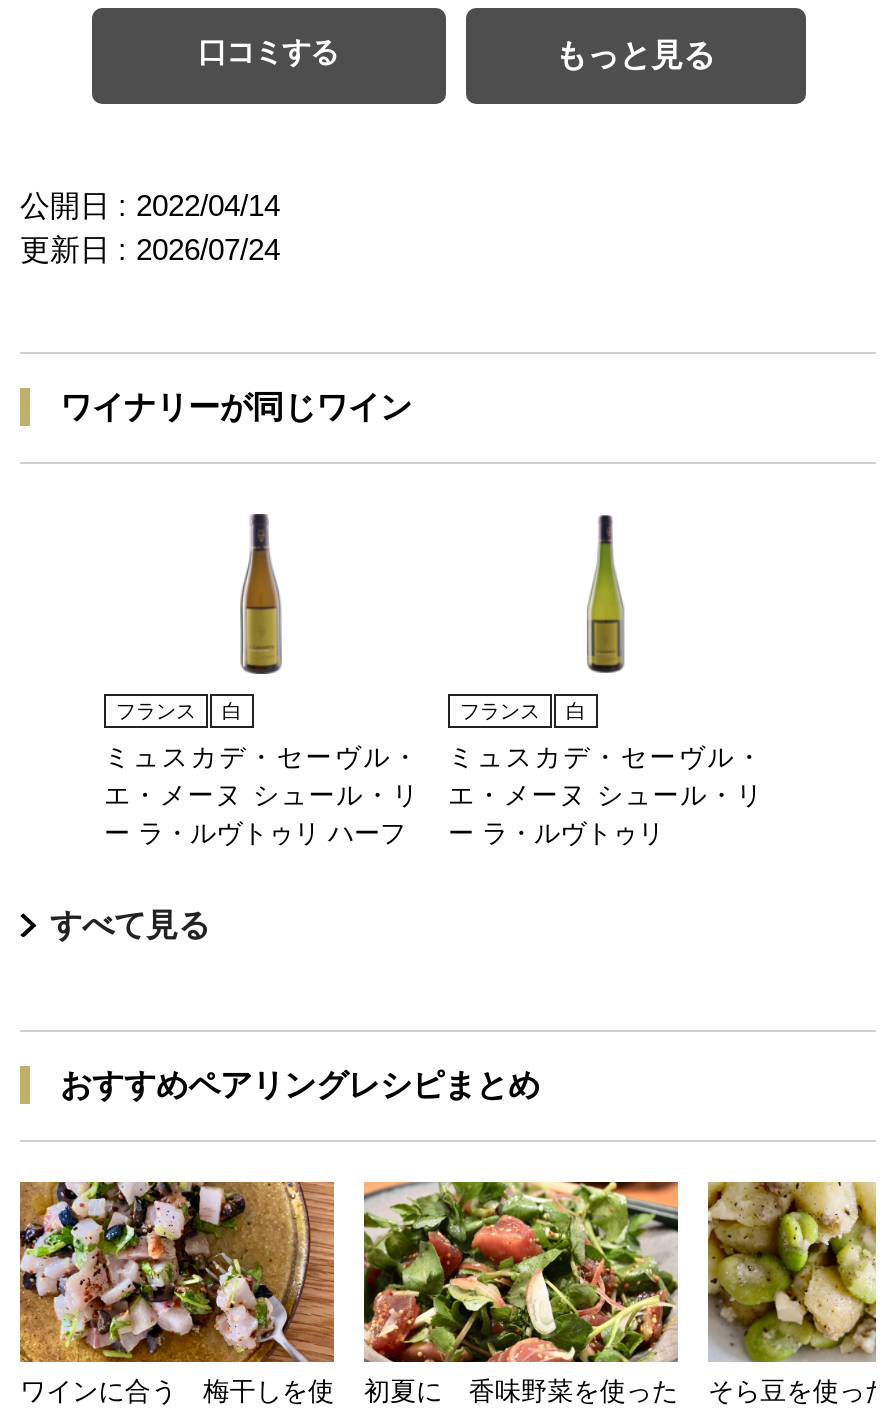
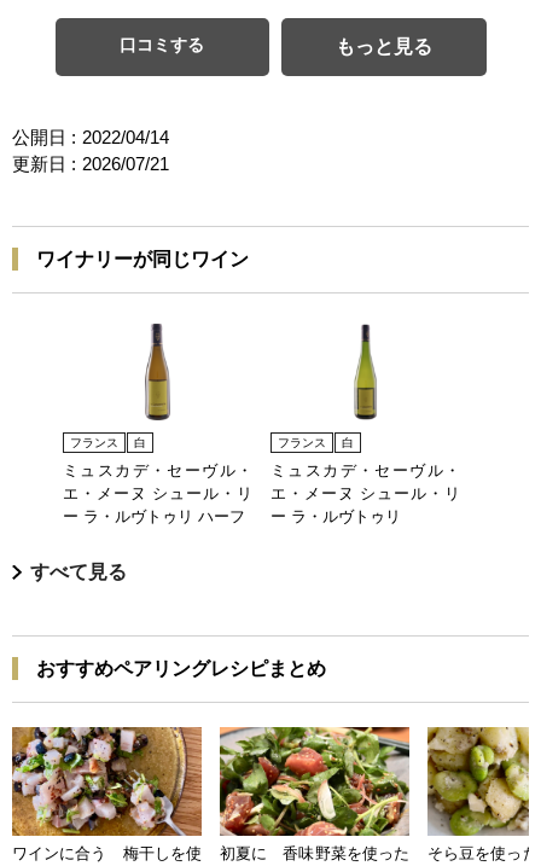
[20,231,280,265] 更新日 : 2026/07/24 -> [12,153,169,173] 更新日 : 2026/07/21

